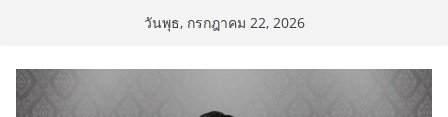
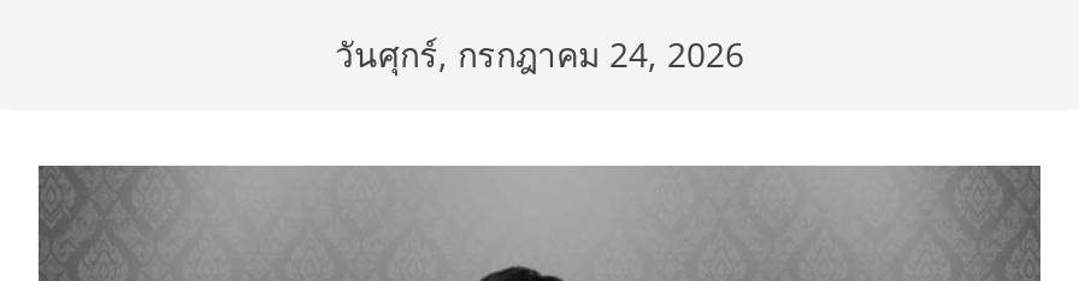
[143,13,304,32] วันพุธ, กรกฎาคม 22, 2026 -> [335,31,744,77] วันศุกร์, กรกฎาคม 24, 2026

